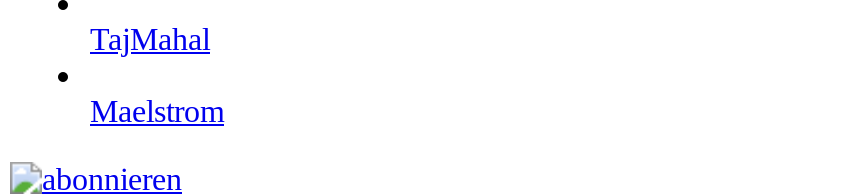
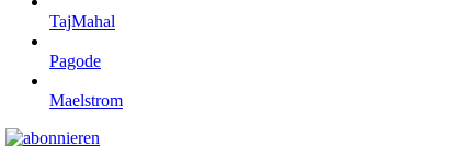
none -> [49,52,101,70] Pagode

